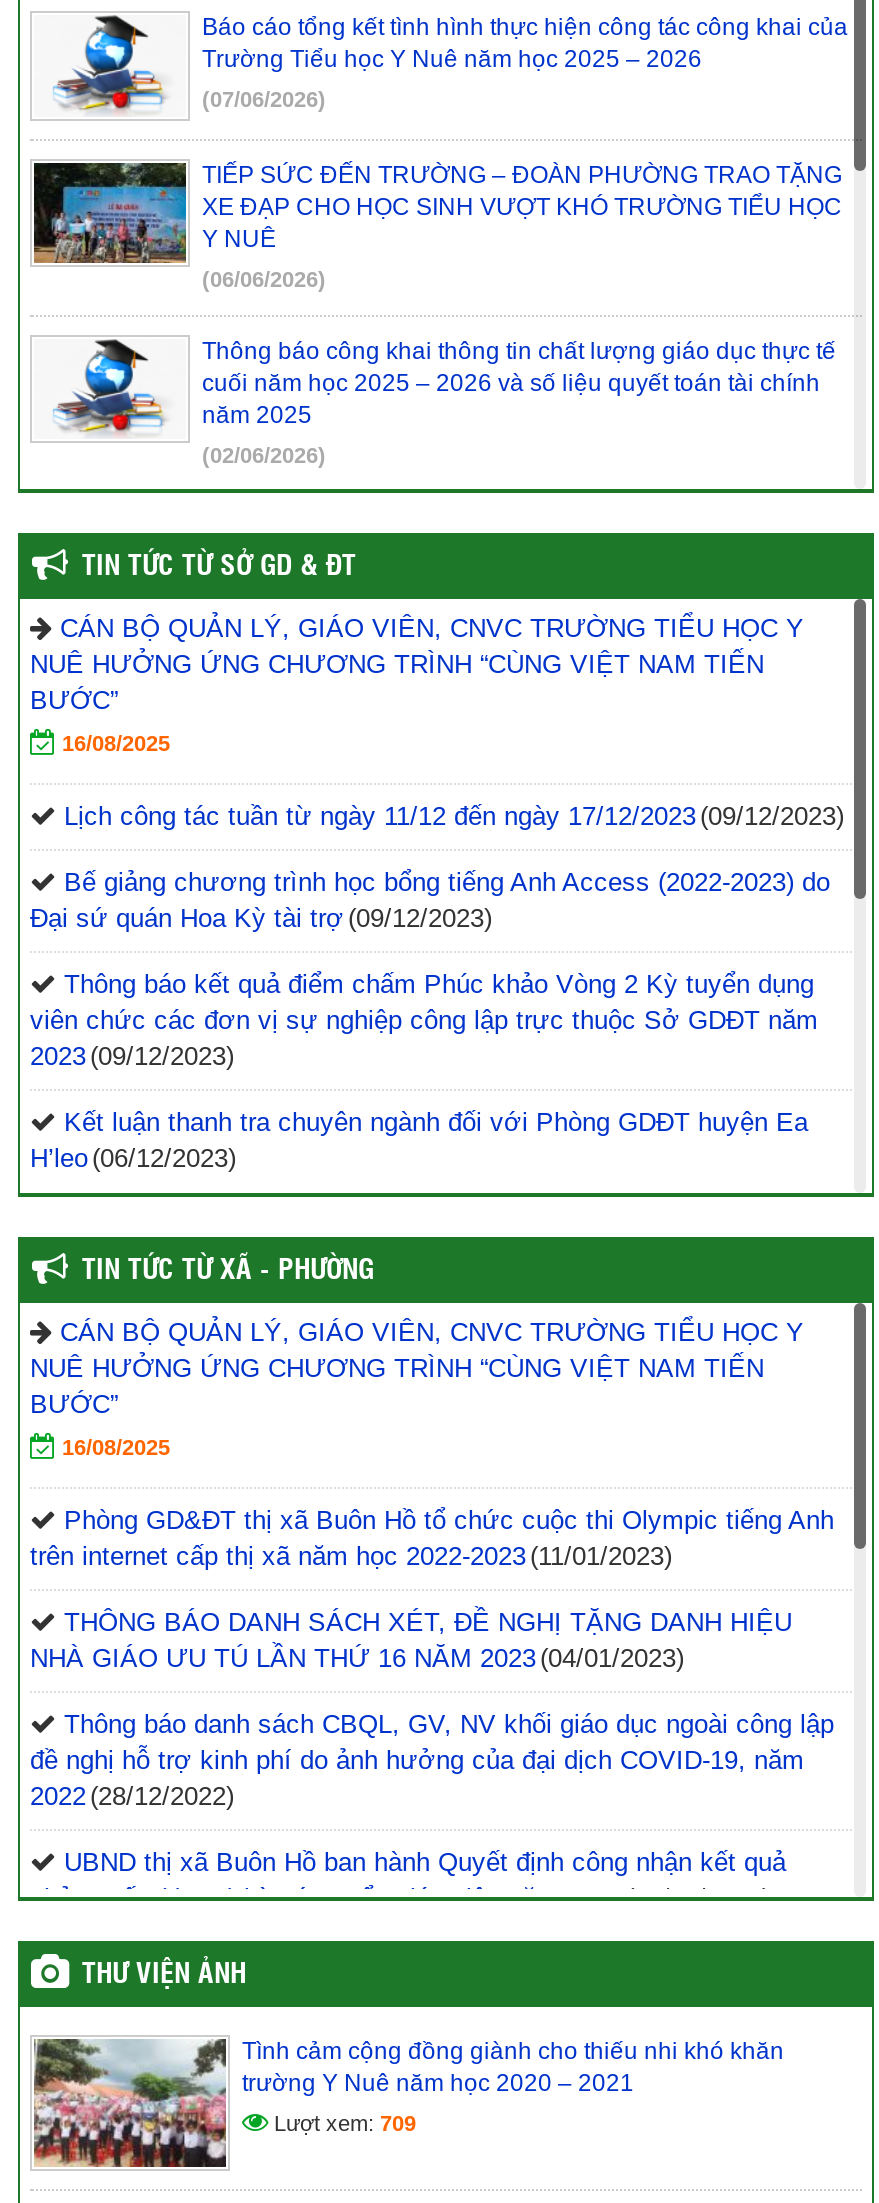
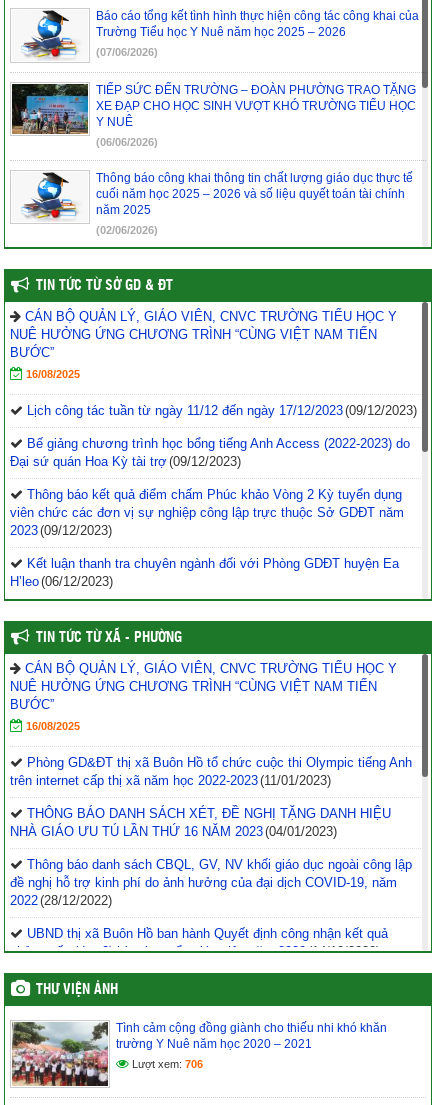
[268,2110,416,2134] Lượt xem: 709 -> [129,1058,203,1070] Lượt xem: 706

